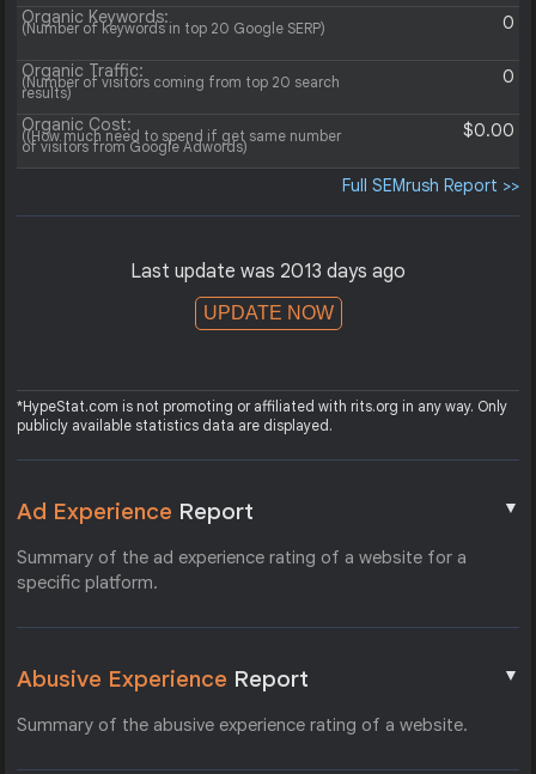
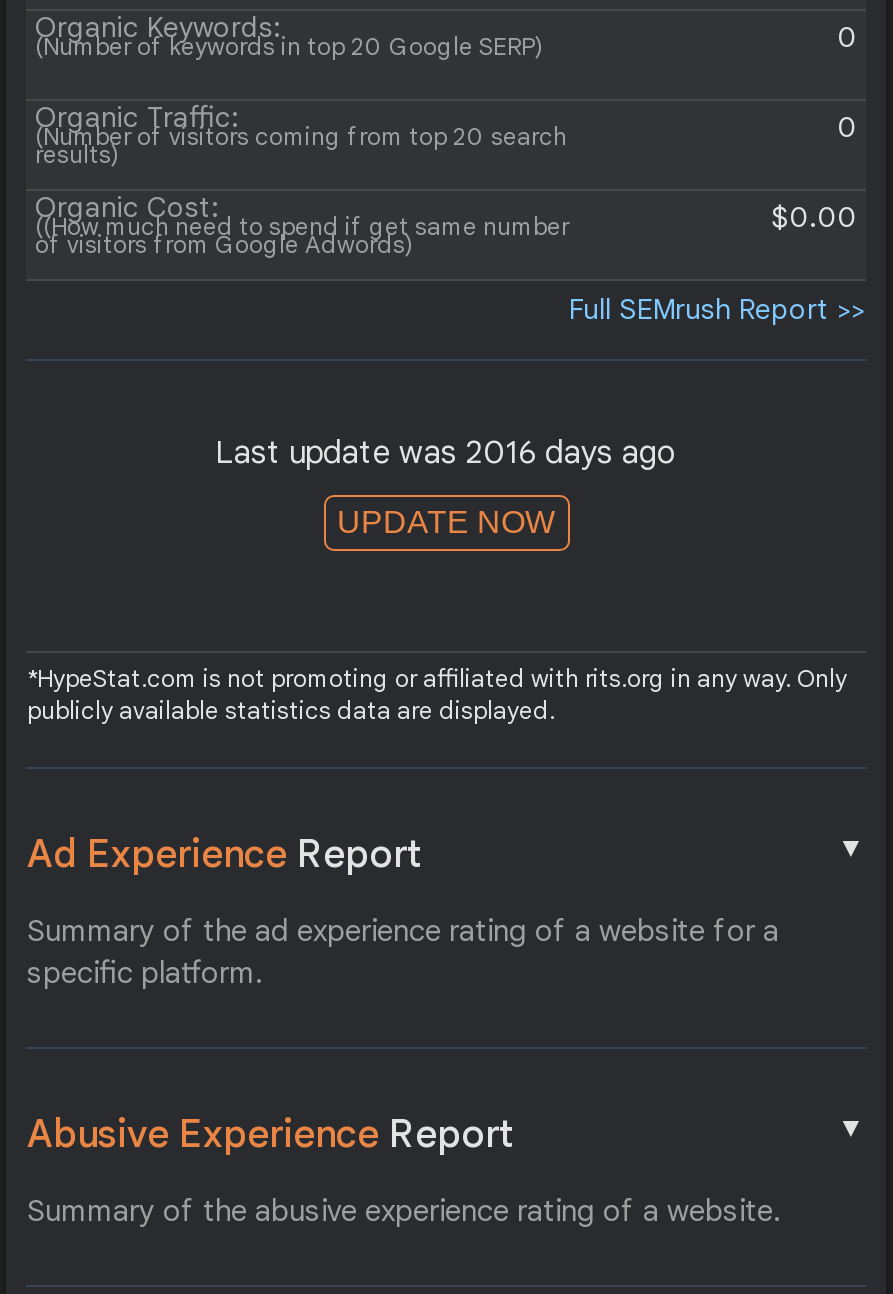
[130,260,406,284] Last update was 2013 days ago -> [215,433,677,473] Last update was 2016 days ago

